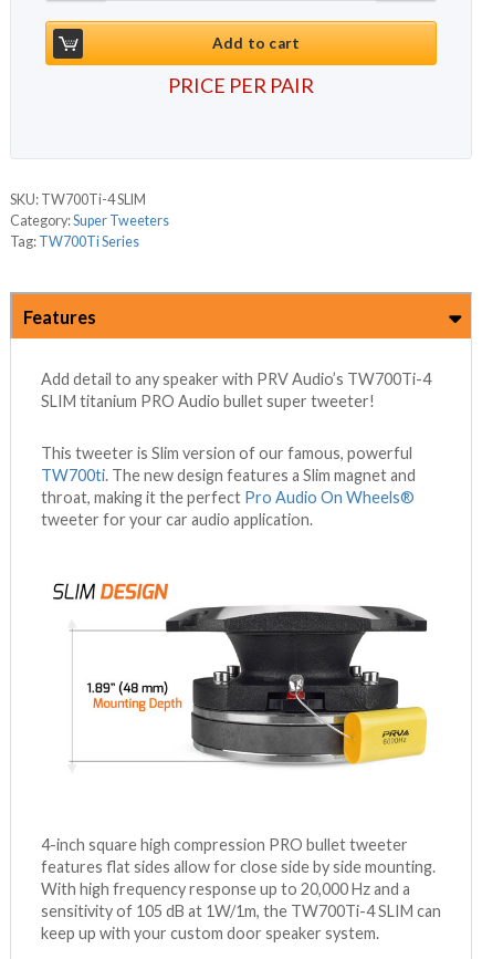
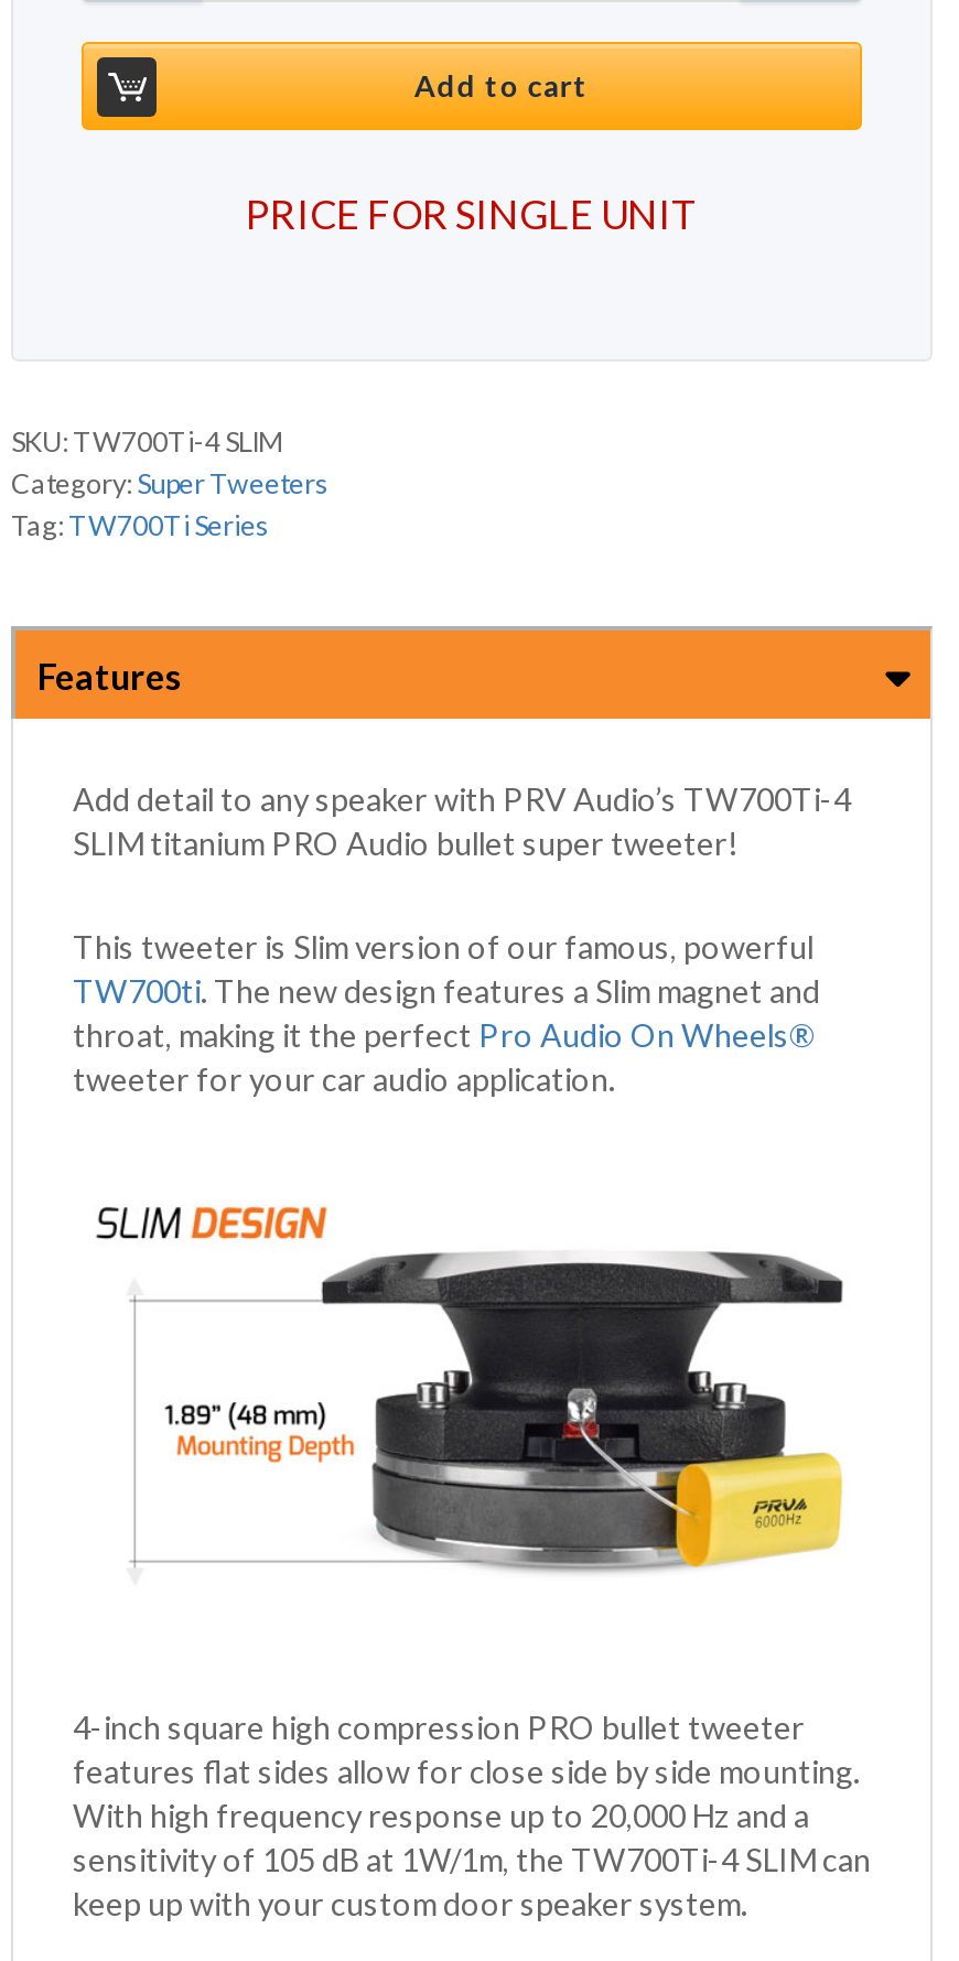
[168,73,314,98] PRICE PER PAIR -> [246,190,698,239] PRICE FOR SINGLE UNIT

